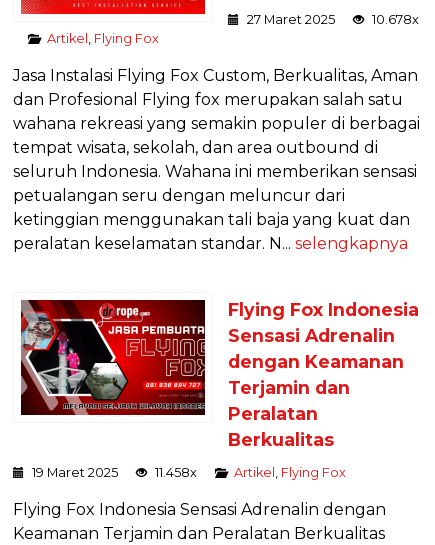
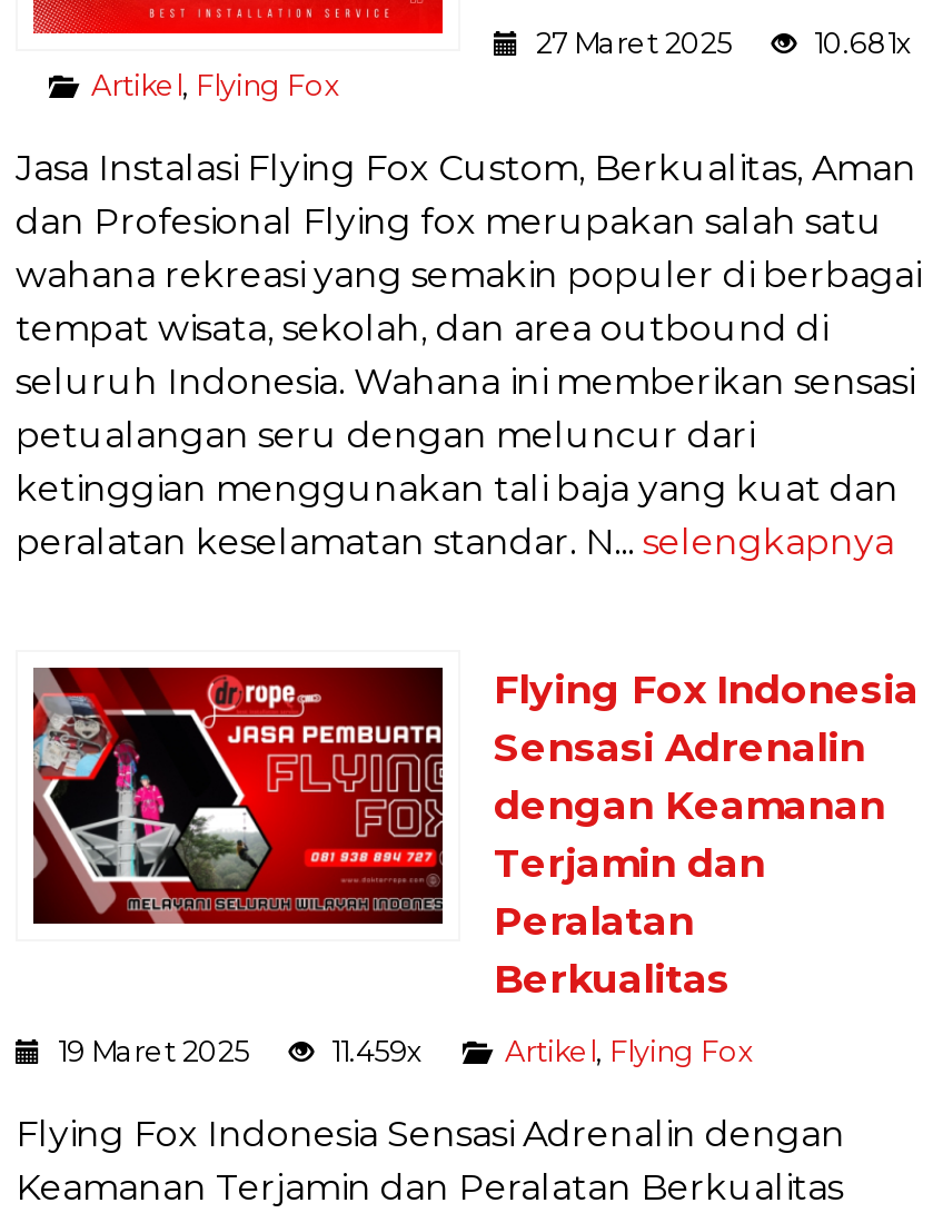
[369,12,419,27] 10.678x -> [807,26,912,60] 10.681x
[152,465,200,480] 11.458x -> [325,1034,429,1068] 11.459x

